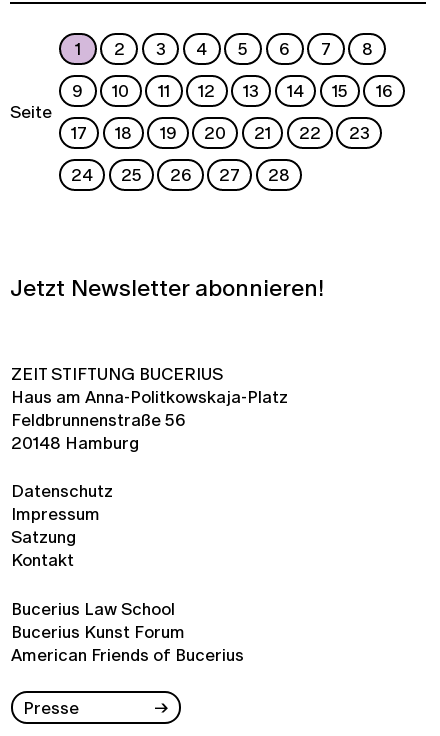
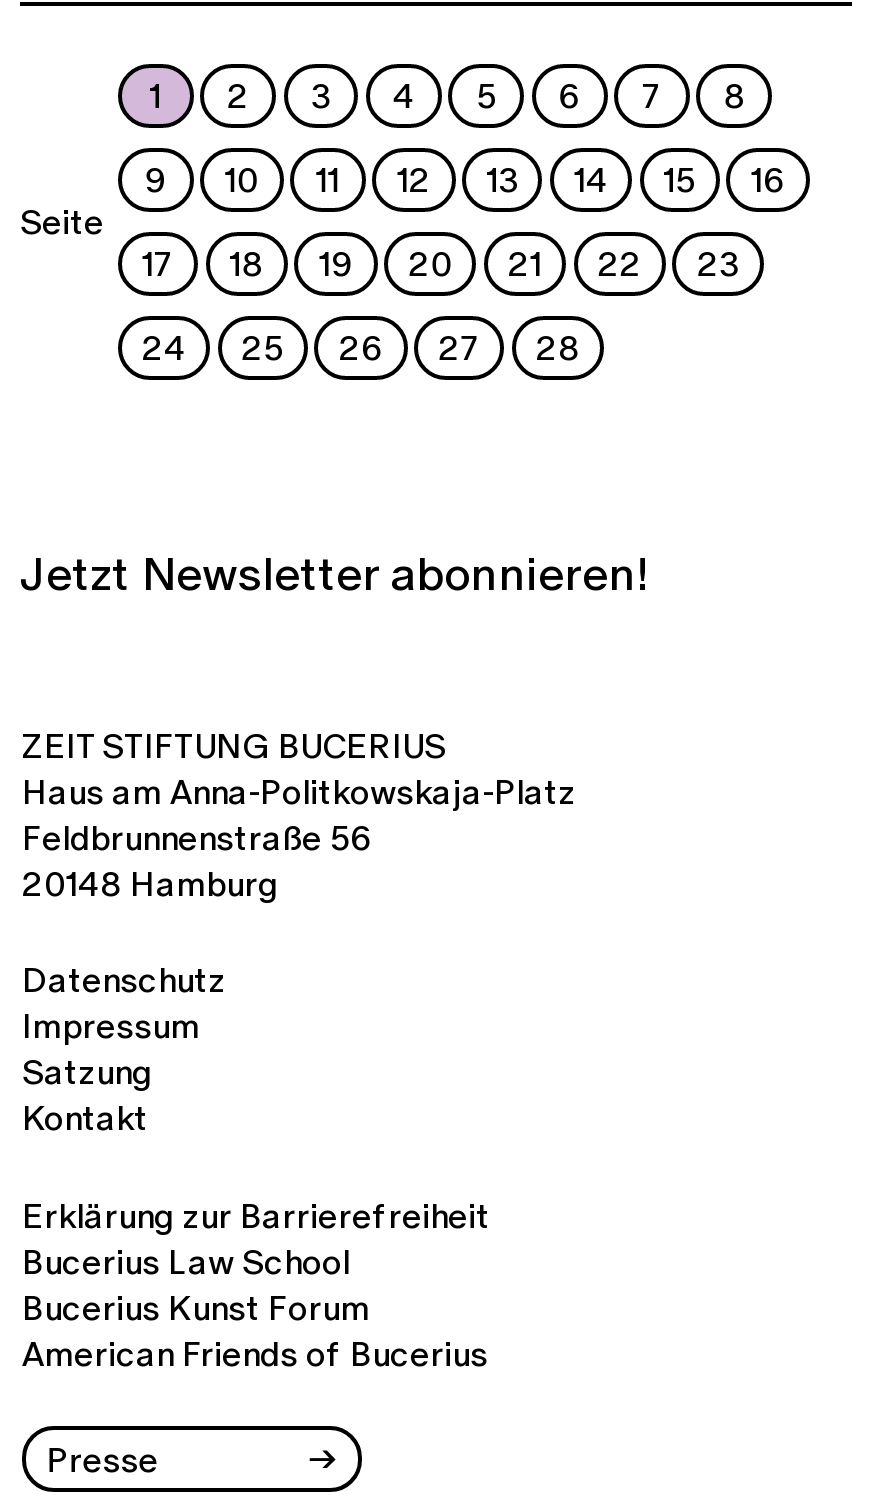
none -> [22,1189,490,1239] Erklärung zur Barrierefreiheit

